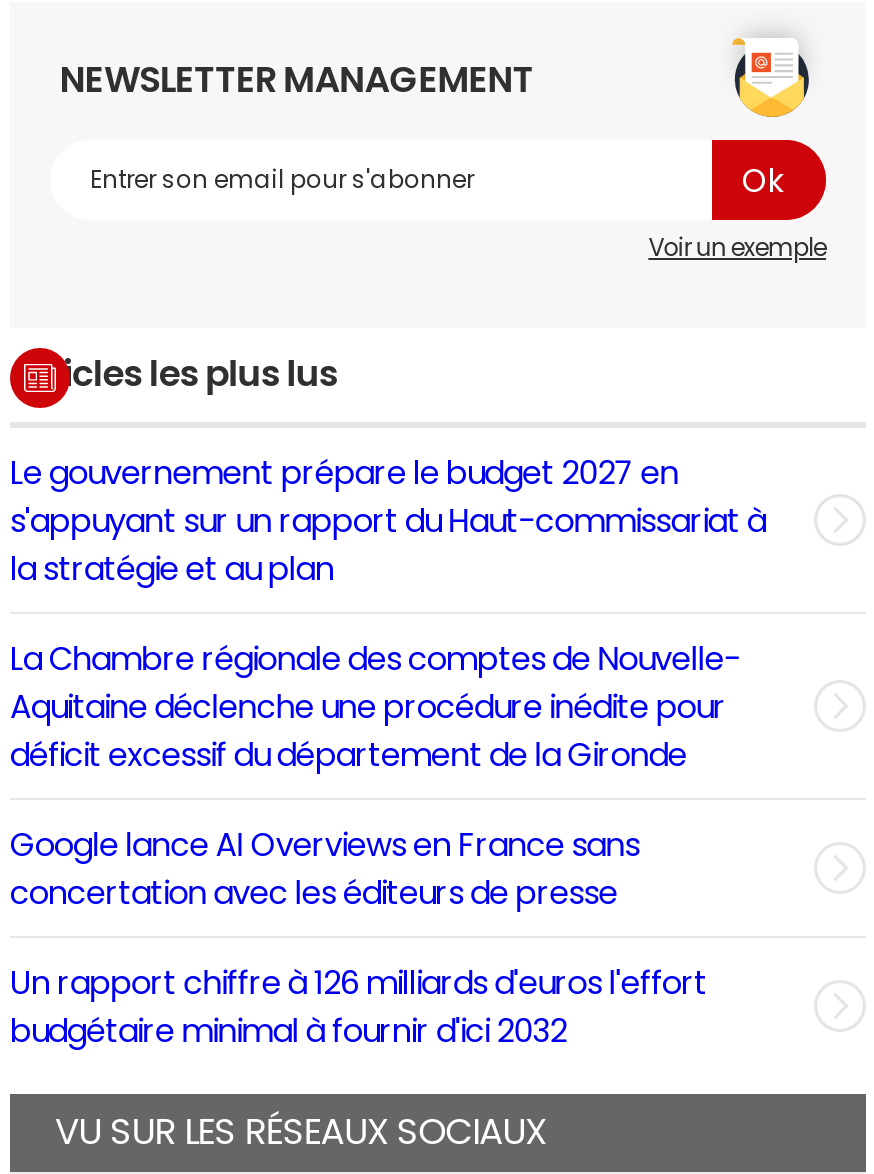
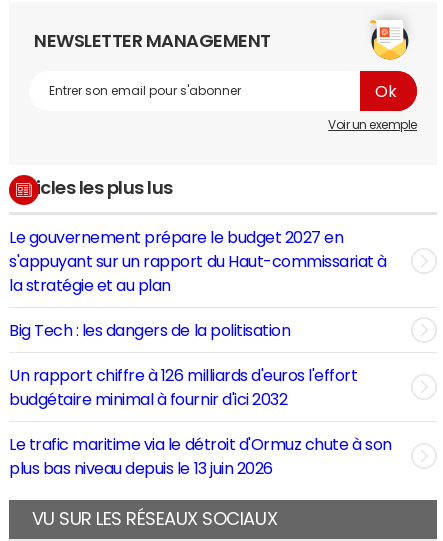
[10,642,741,908] La Chambre régionale des comptes de Nouvelle- | Aquitaine déclenche une procédure inédite pour | déficit excessif du département de la Gironde | Google lance AI Overviews en France sans | concertation avec les éditeurs de presse -> [9,322,290,338] Big Tech : les dangers de la politisation
moved [10,966,707,1046] -> [9,367,357,407]: Un rapport chiffre à 126 milliards d'euros l'effort | budgétaire minimal à fournir d'ici 2032
none -> [9,436,392,476] Le trafic maritime via le détroit d'Ormuz chute à son | plus bas niveau depuis le 13 juin 2026

